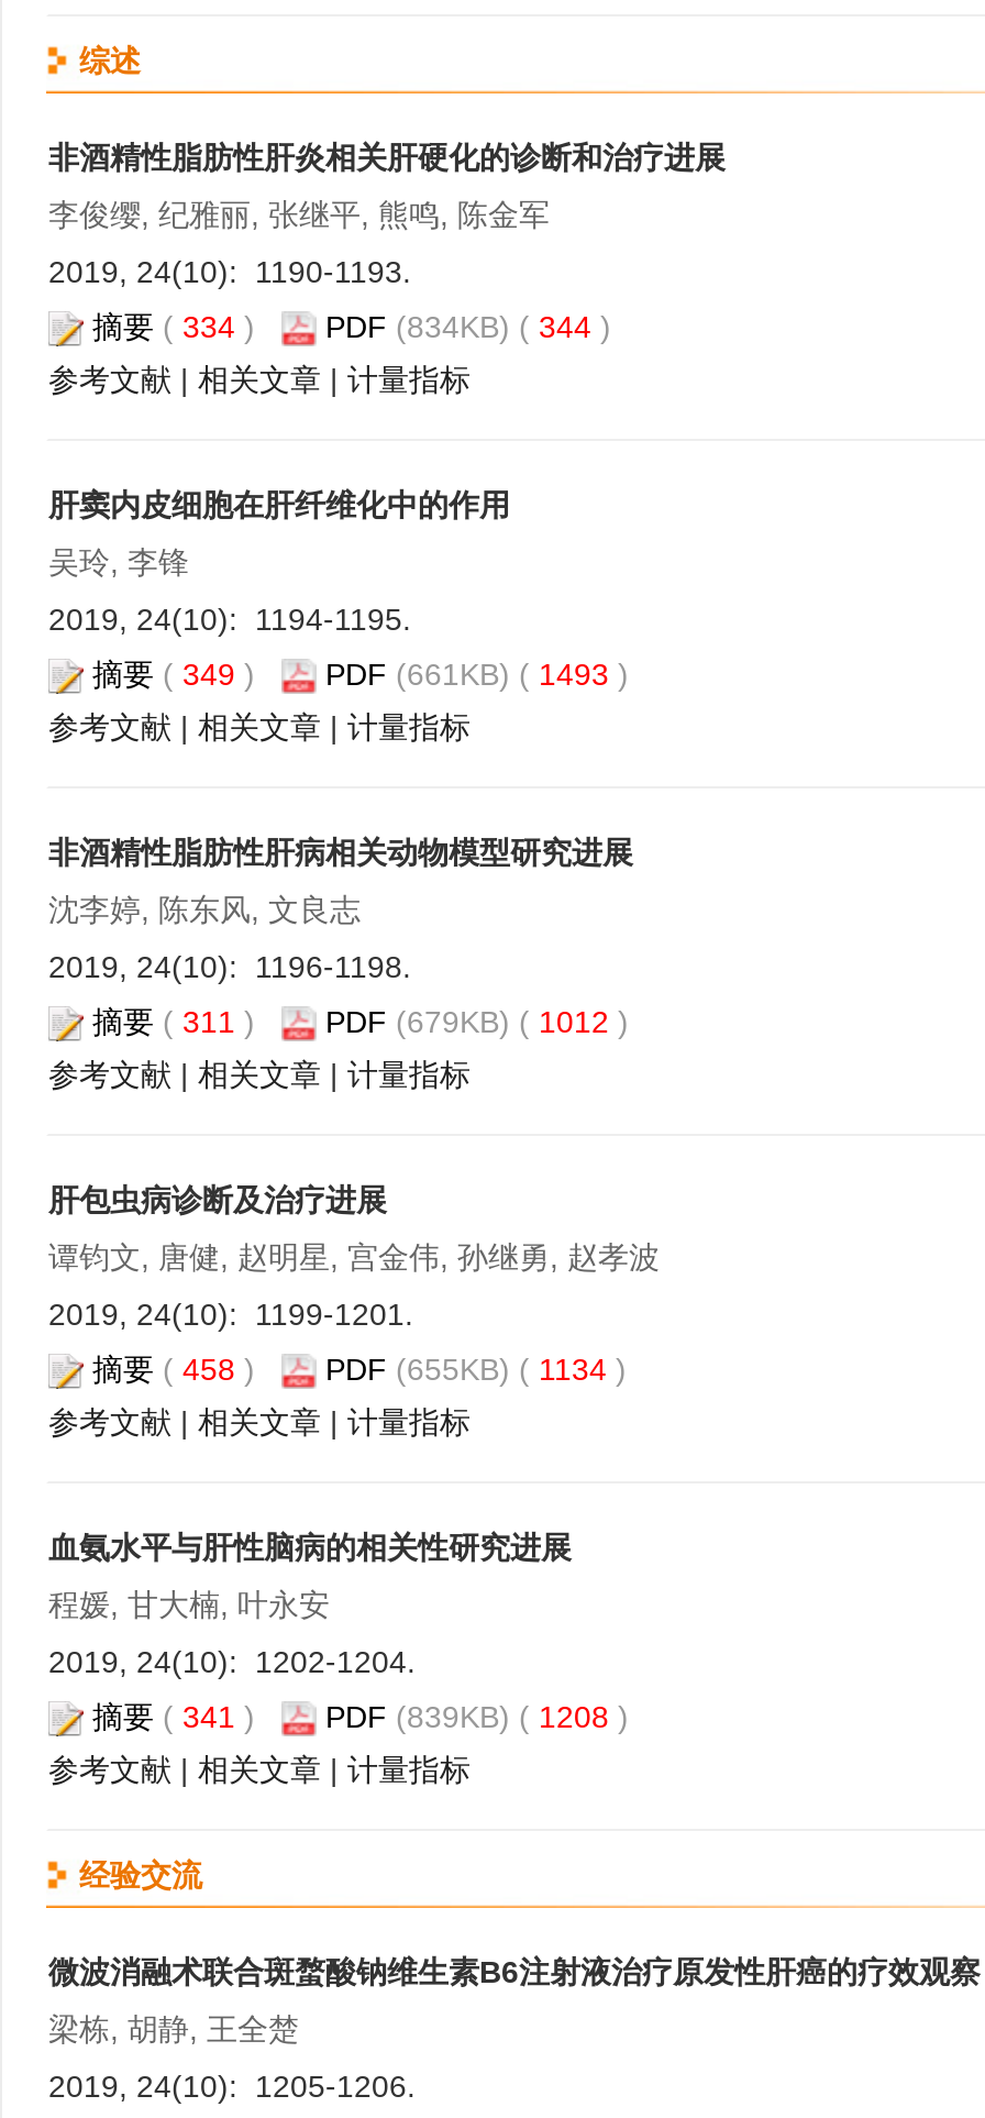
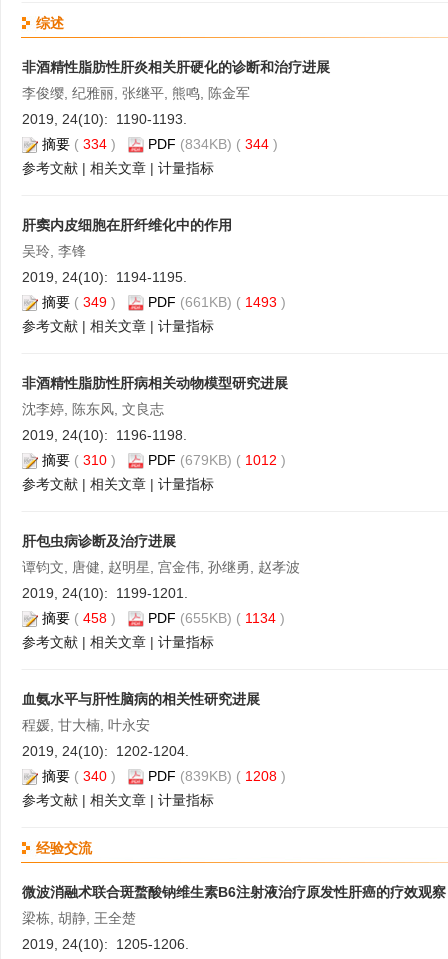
[92,1004,646,1039] 摘要(311) PDF (679KB) (1012) -> [42,452,294,468] 摘要(310) PDF (679KB) (1012)
[92,1699,646,1734] 摘要(341) PDF (839KB) (1208) -> [42,768,294,784] 摘要(340) PDF (839KB) (1208)

